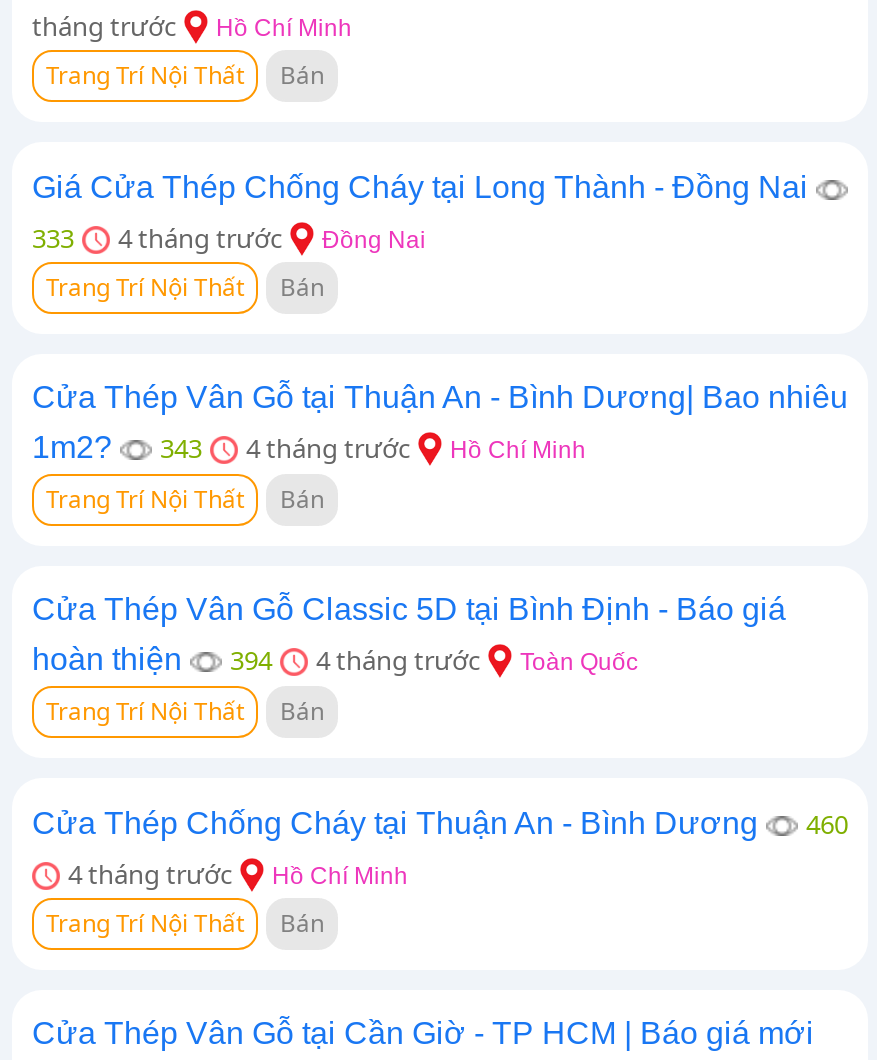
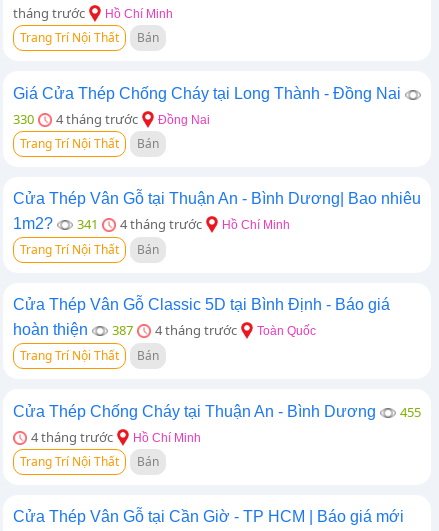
[32,220,426,256] 333 4 tháng trước Đồng Nai -> [13,110,210,128] 330 4 tháng trước Đồng Nai
[32,430,586,466] 1m2? 343 4 tháng trước Hồ Chí Minh -> [13,215,290,233] 1m2? 341 4 tháng trước Hồ Chí Minh
[32,642,638,678] hoàn thiện 394 4 tháng trước Toàn Quốc -> [13,321,316,339] hoàn thiện 387 4 tháng trước Toàn Quốc
[32,806,848,842] Cửa Thép Chống Cháy tại Thuận An - Bình Dương 460 -> [13,403,421,421] Cửa Thép Chống Cháy tại Thuận An - Bình Dương 455

